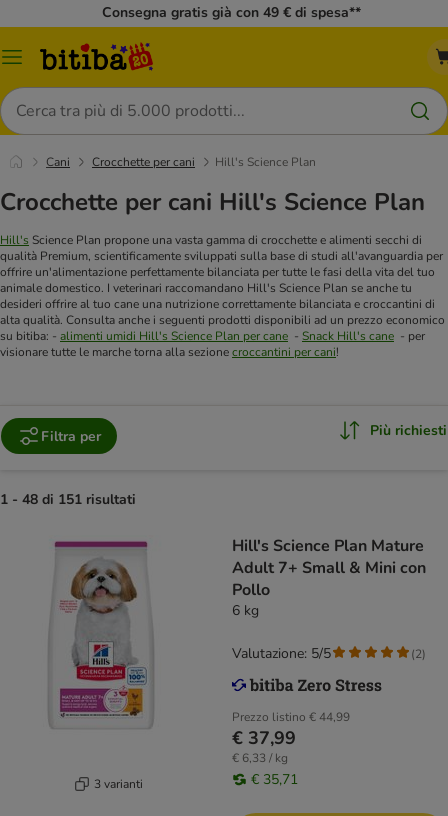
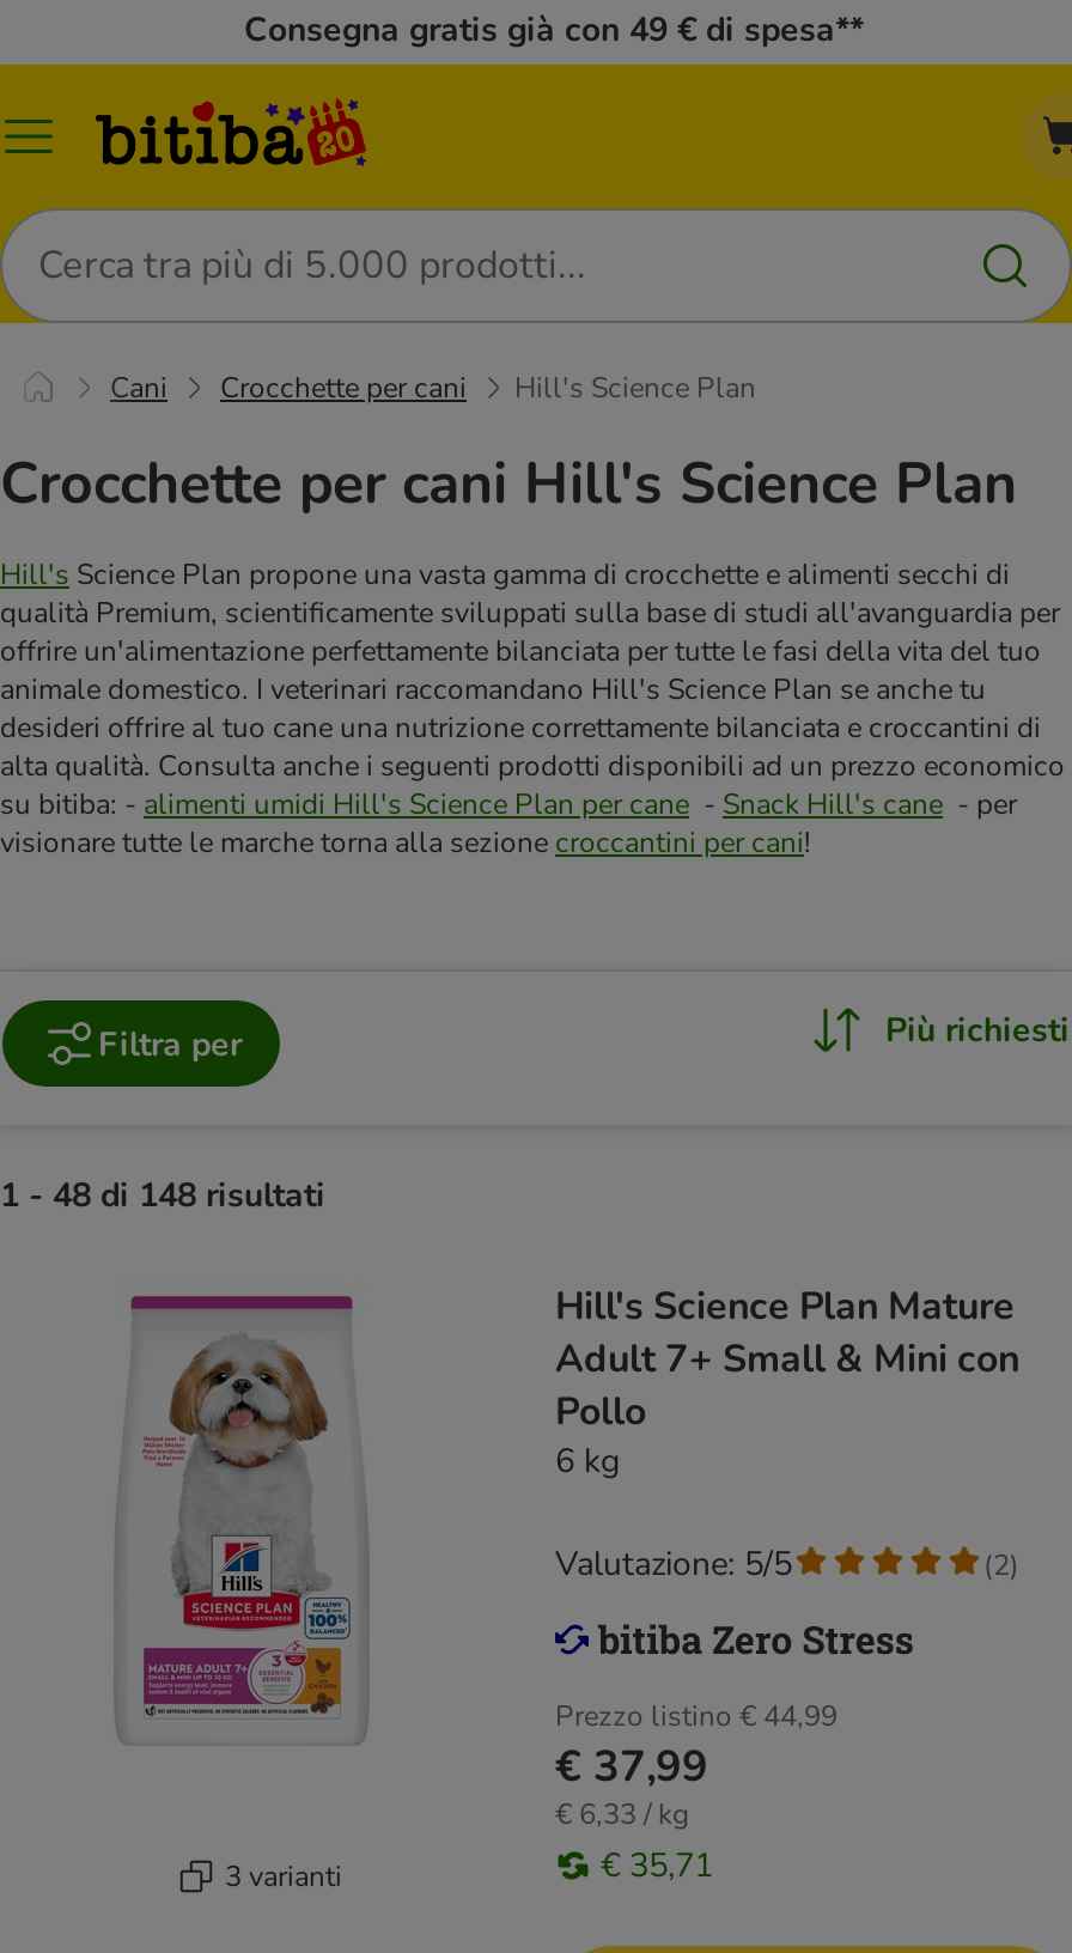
[0,490,136,509] 1 - 48 di 151 risultati -> [0,1173,325,1218] 1 - 48 di 148 risultati

